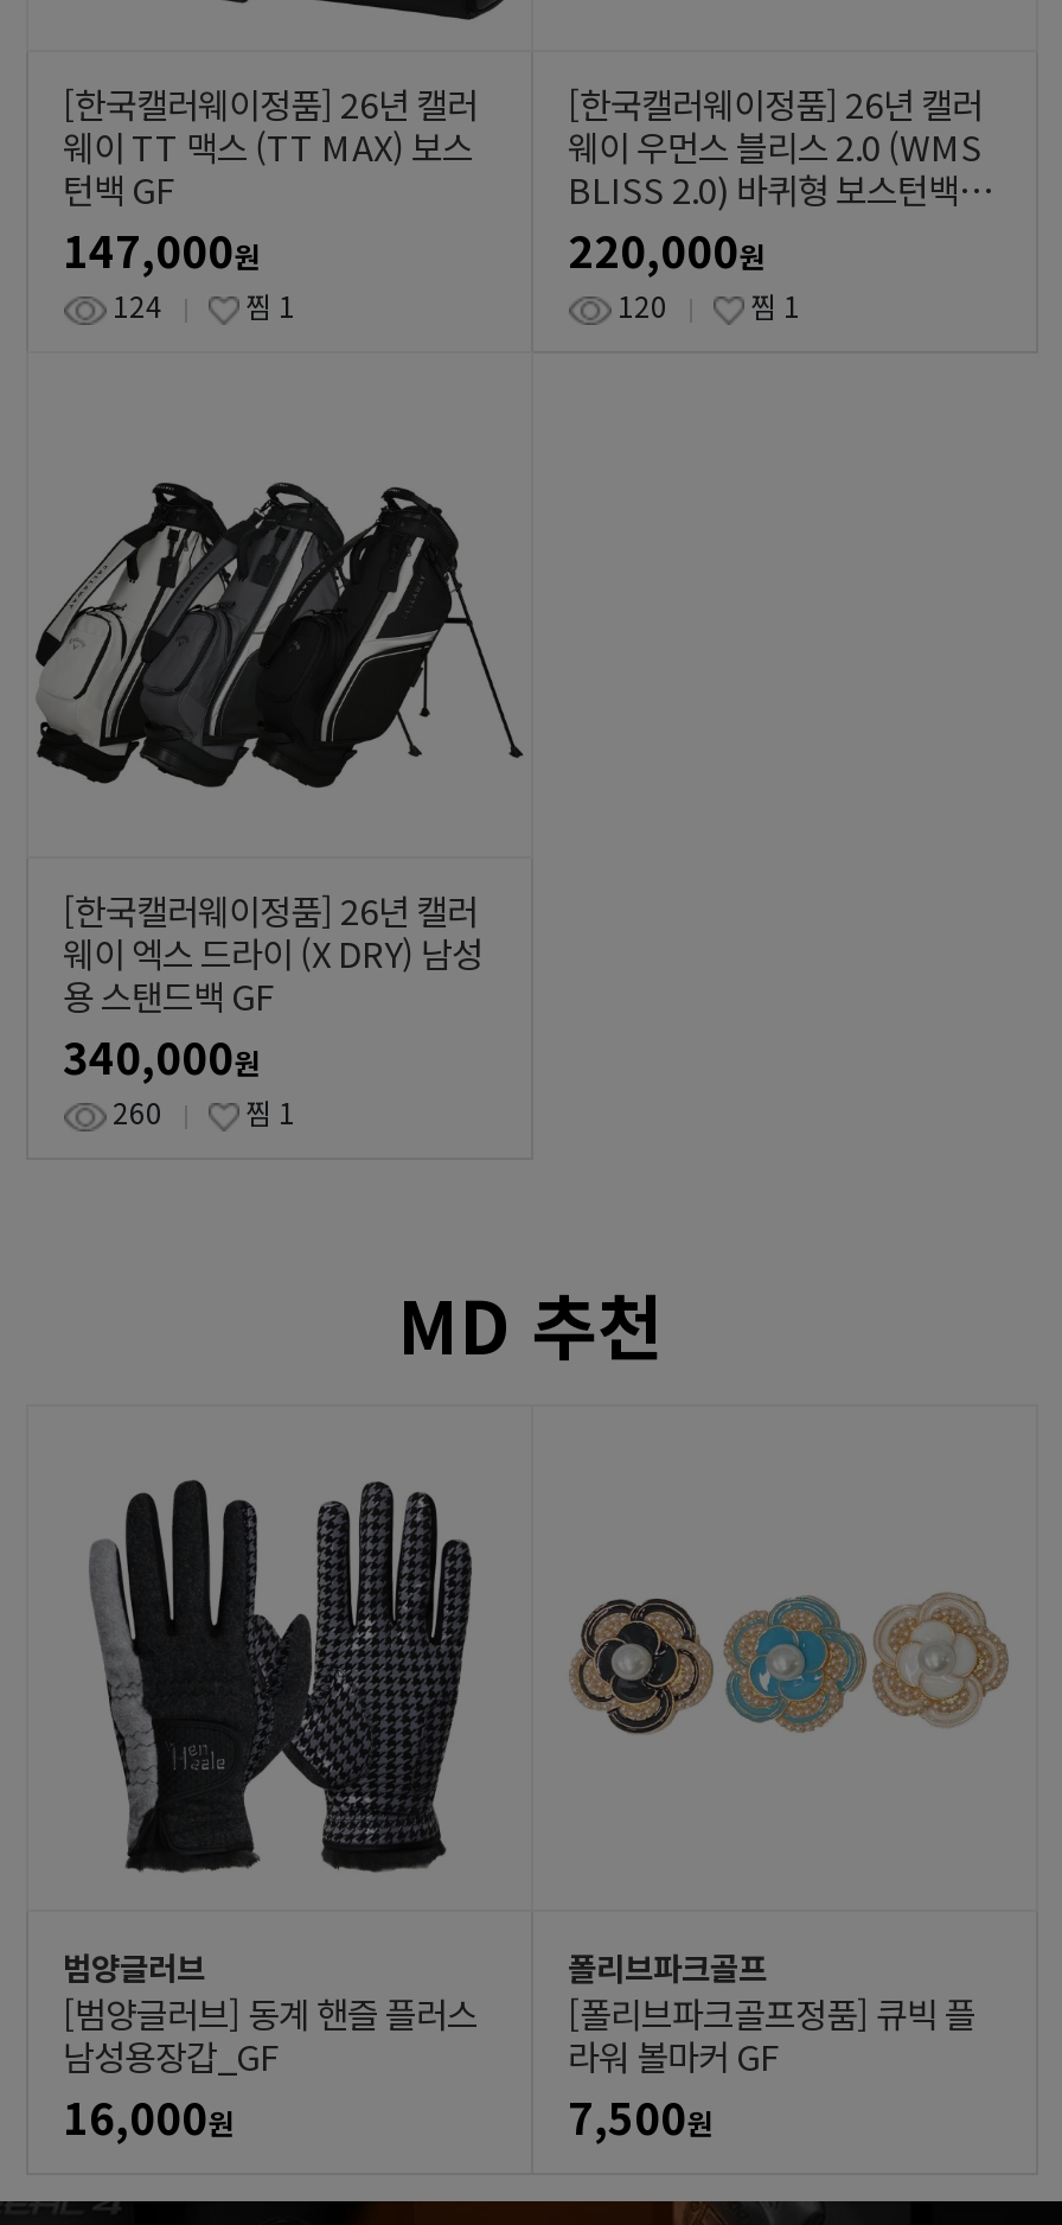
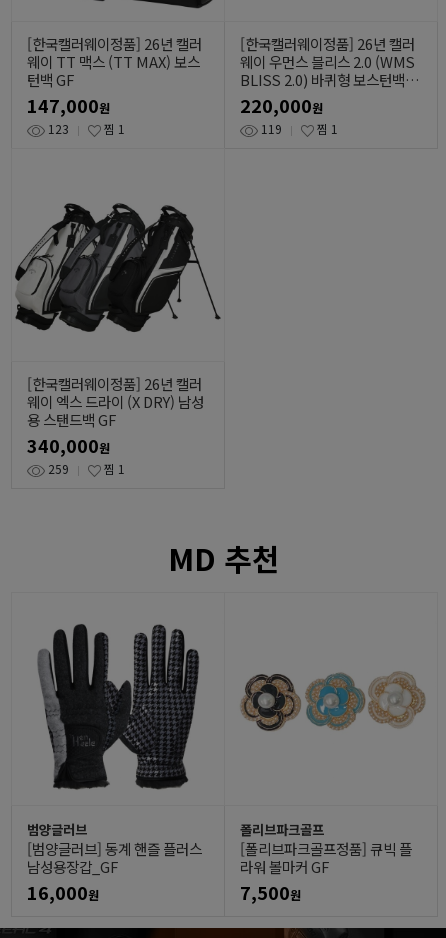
[113,285,295,325] 124 찜 1 -> [47,120,124,137] 123 찜 1
[618,285,800,325] 120 찜 1 -> [260,120,337,137] 119 찜 1
[113,1091,295,1132] 260 찜 1 -> [47,460,124,477] 259 찜 1

